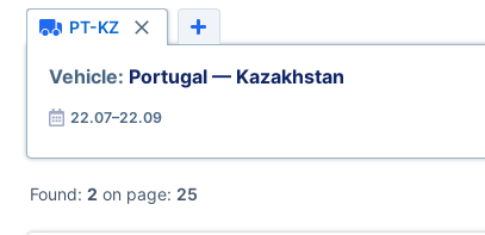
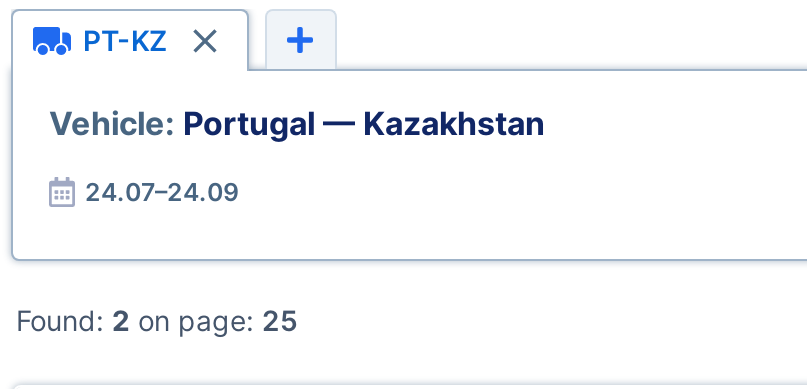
[70,109,162,126] 22.07–22.09 -> [85,177,239,207] 24.07–24.09

